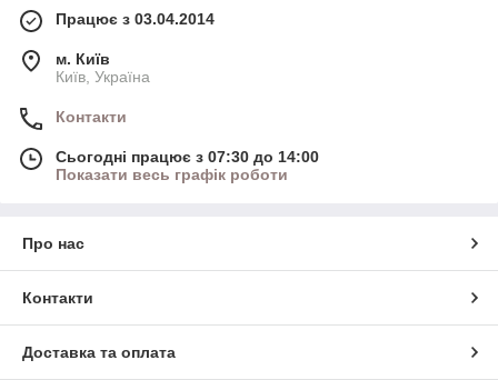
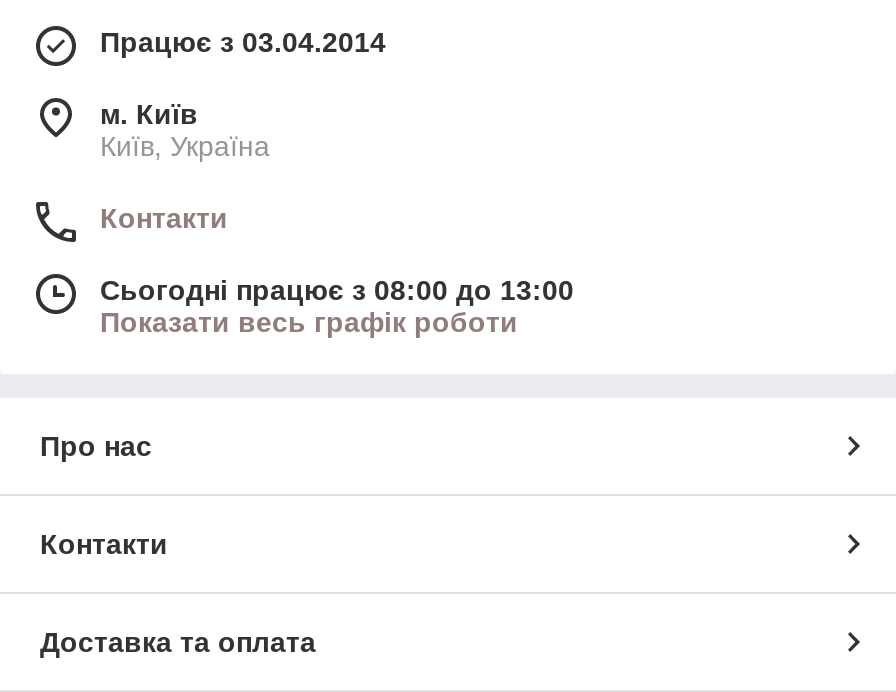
[56,148,319,166] Сьогодні працює з 07:30 до 14:00 -> [100,275,574,307] Сьогодні працює з 08:00 до 13:00

